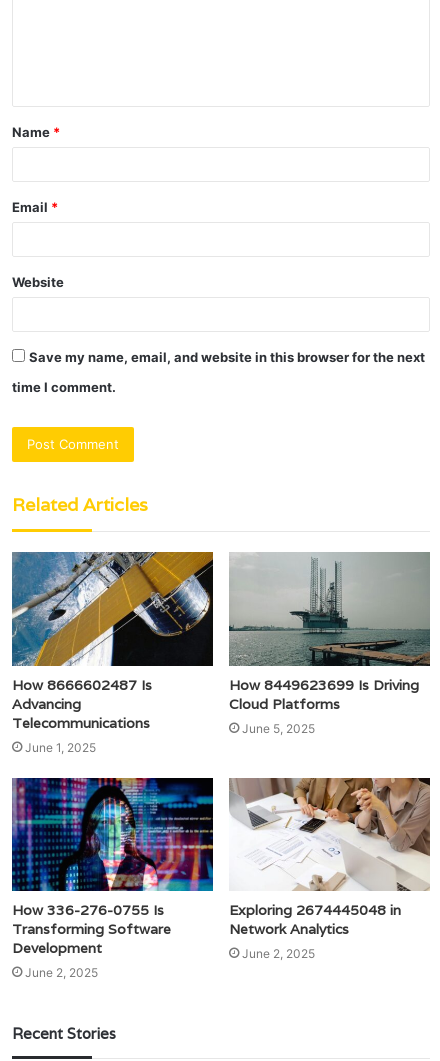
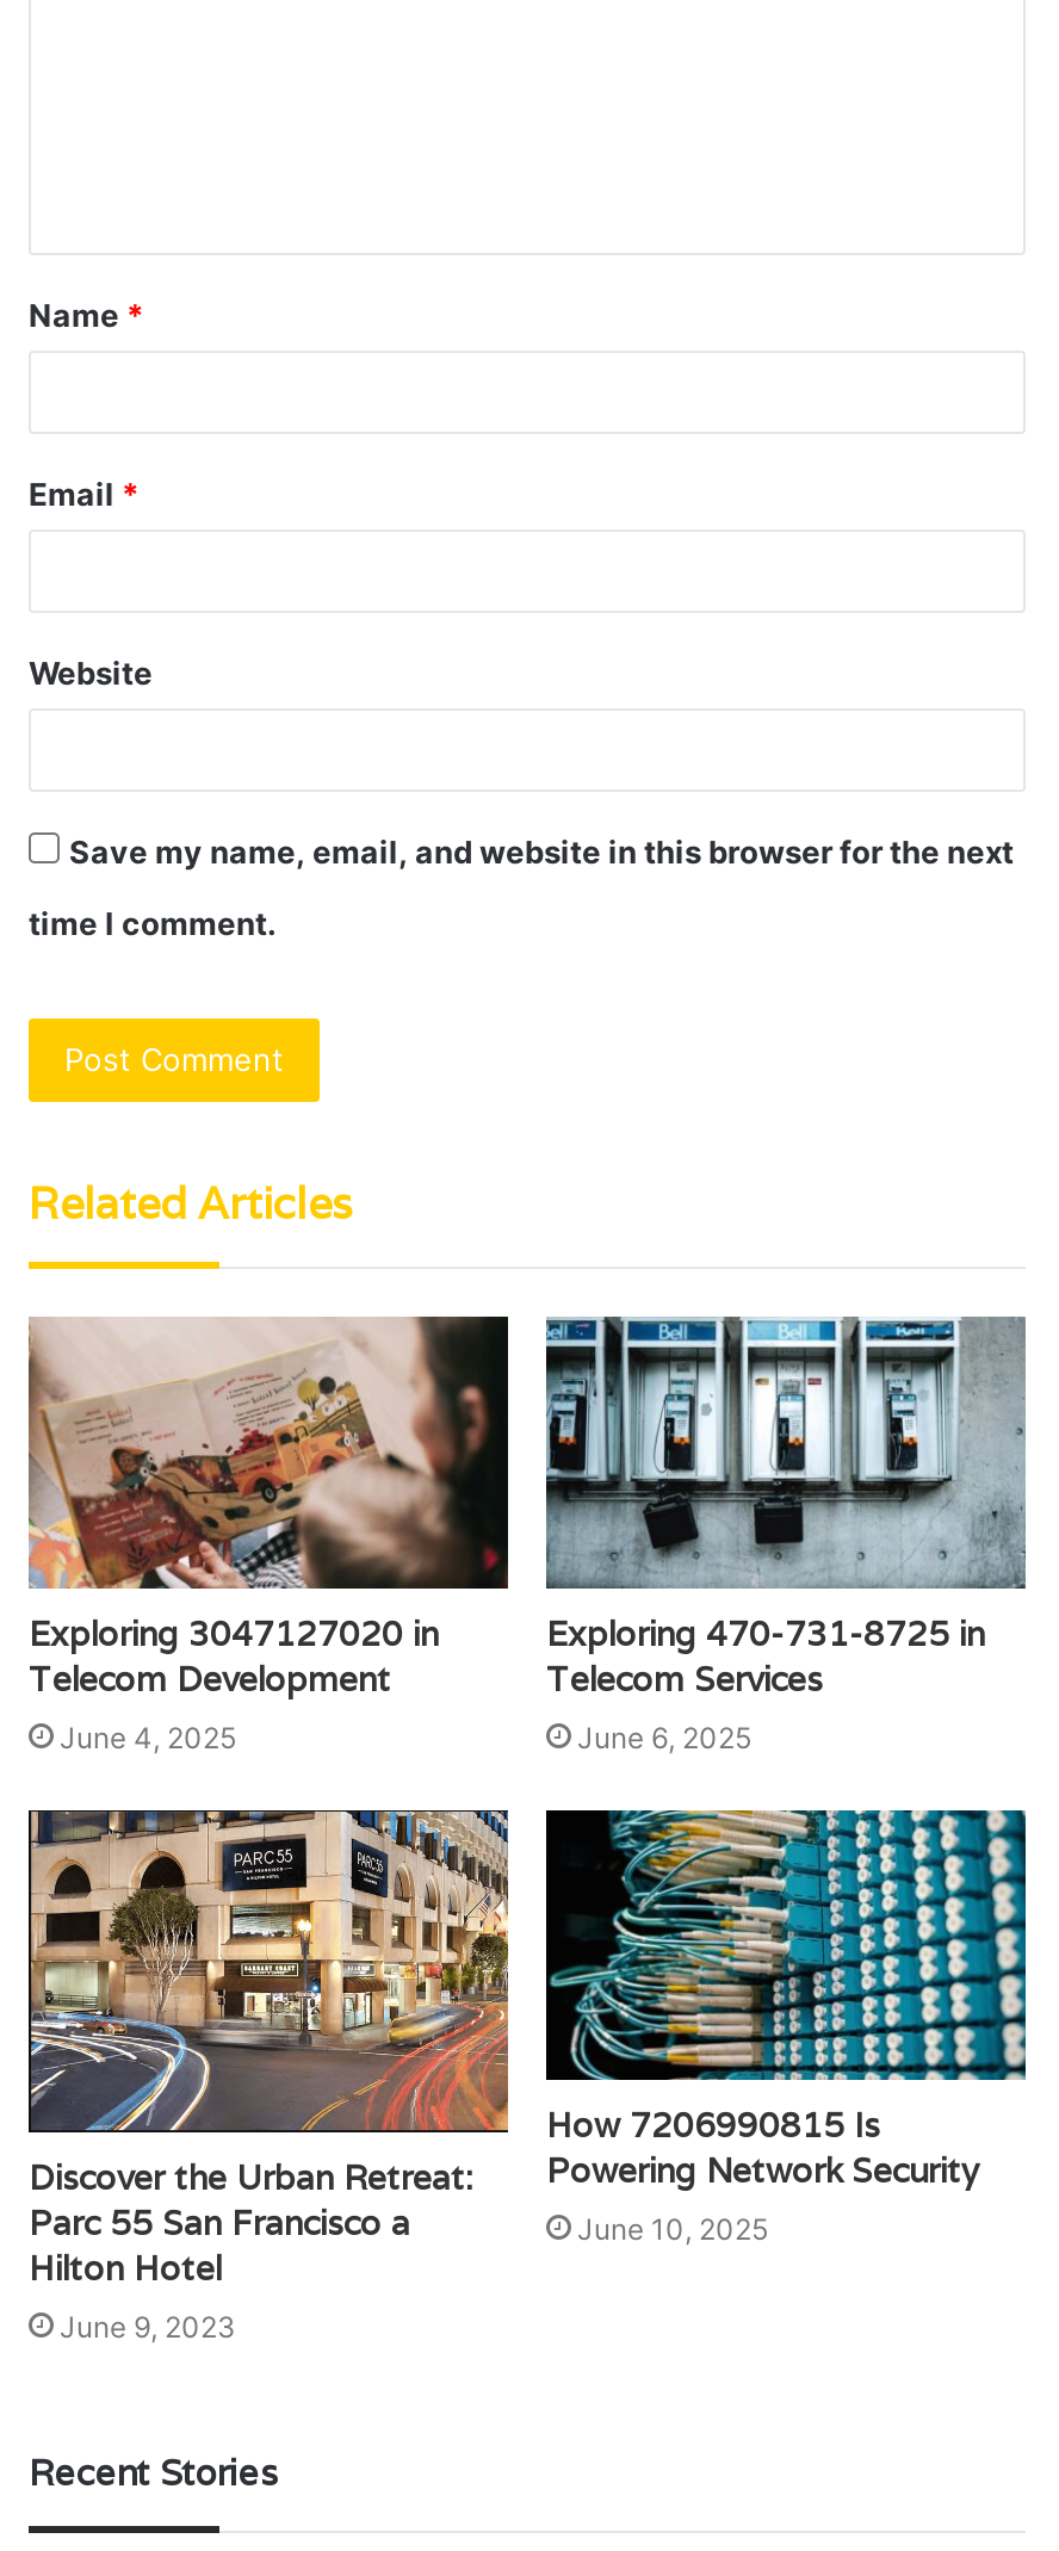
[11,551,214,755] [image] | How 8666602487 Is | Advancing | Telecommunications | June 1, 2025 -> [26,1317,510,1755] [image] | Exploring 3047127020 in | Telecom Development | June 4, 2025
[229,553,430,736] [image] | How 8449623699 Is Driving | Cloud Platforms | June 5, 2025 -> [546,1317,1026,1755] [image] | Exploring 470-731-8725 in | Telecom Services | June 6, 2025
[11,759,214,980] [image] | How 336-276-0755 Is | Transforming Software | Development | June 2, 2025 -> [26,1808,510,2344] [image] | Discover the Urban Retreat: | Parc 55 San Francisco a | Hilton Hotel | June 9, 2023
[229,759,431,961] [image] | Exploring 2674445048 in | Network Analytics | June 2, 2025 -> [544,1808,1028,2247] [image] | How 7206990815 Is | Powering Network Security | June 10, 2025

